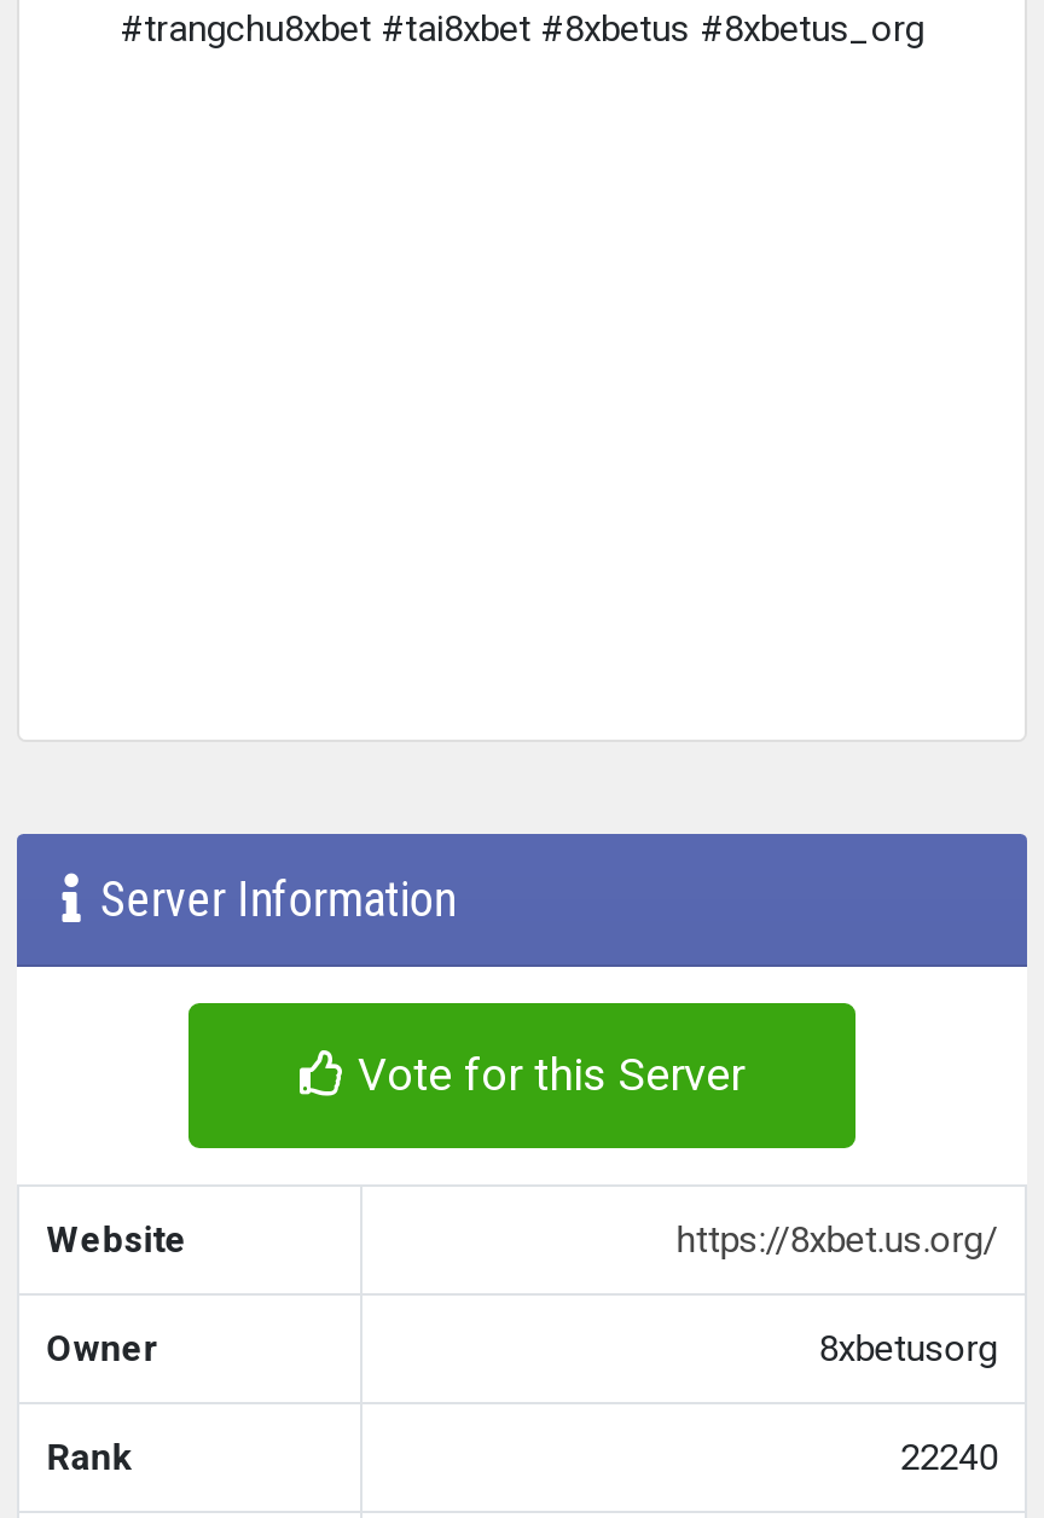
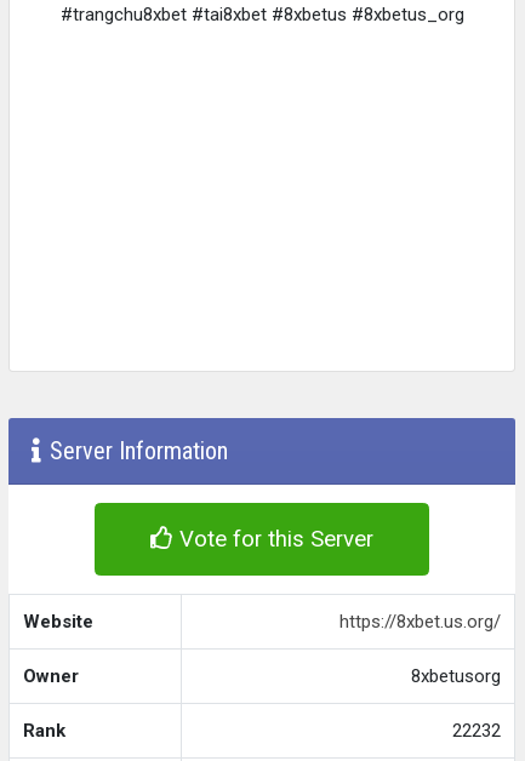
[901,1436,998,1479] 22240 -> [452,720,501,741] 22232

